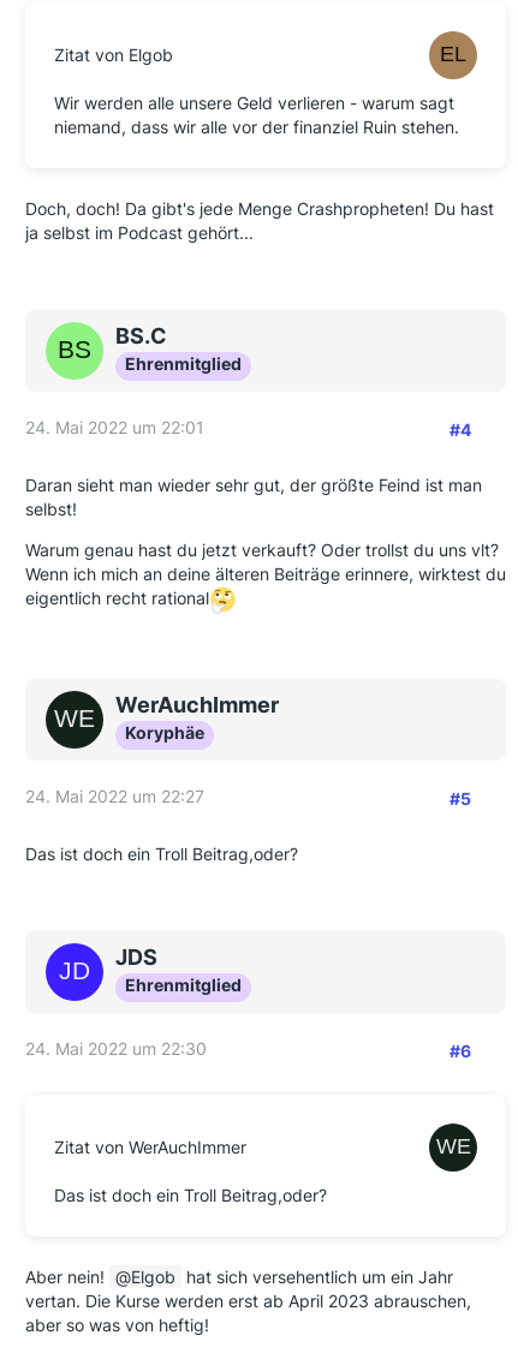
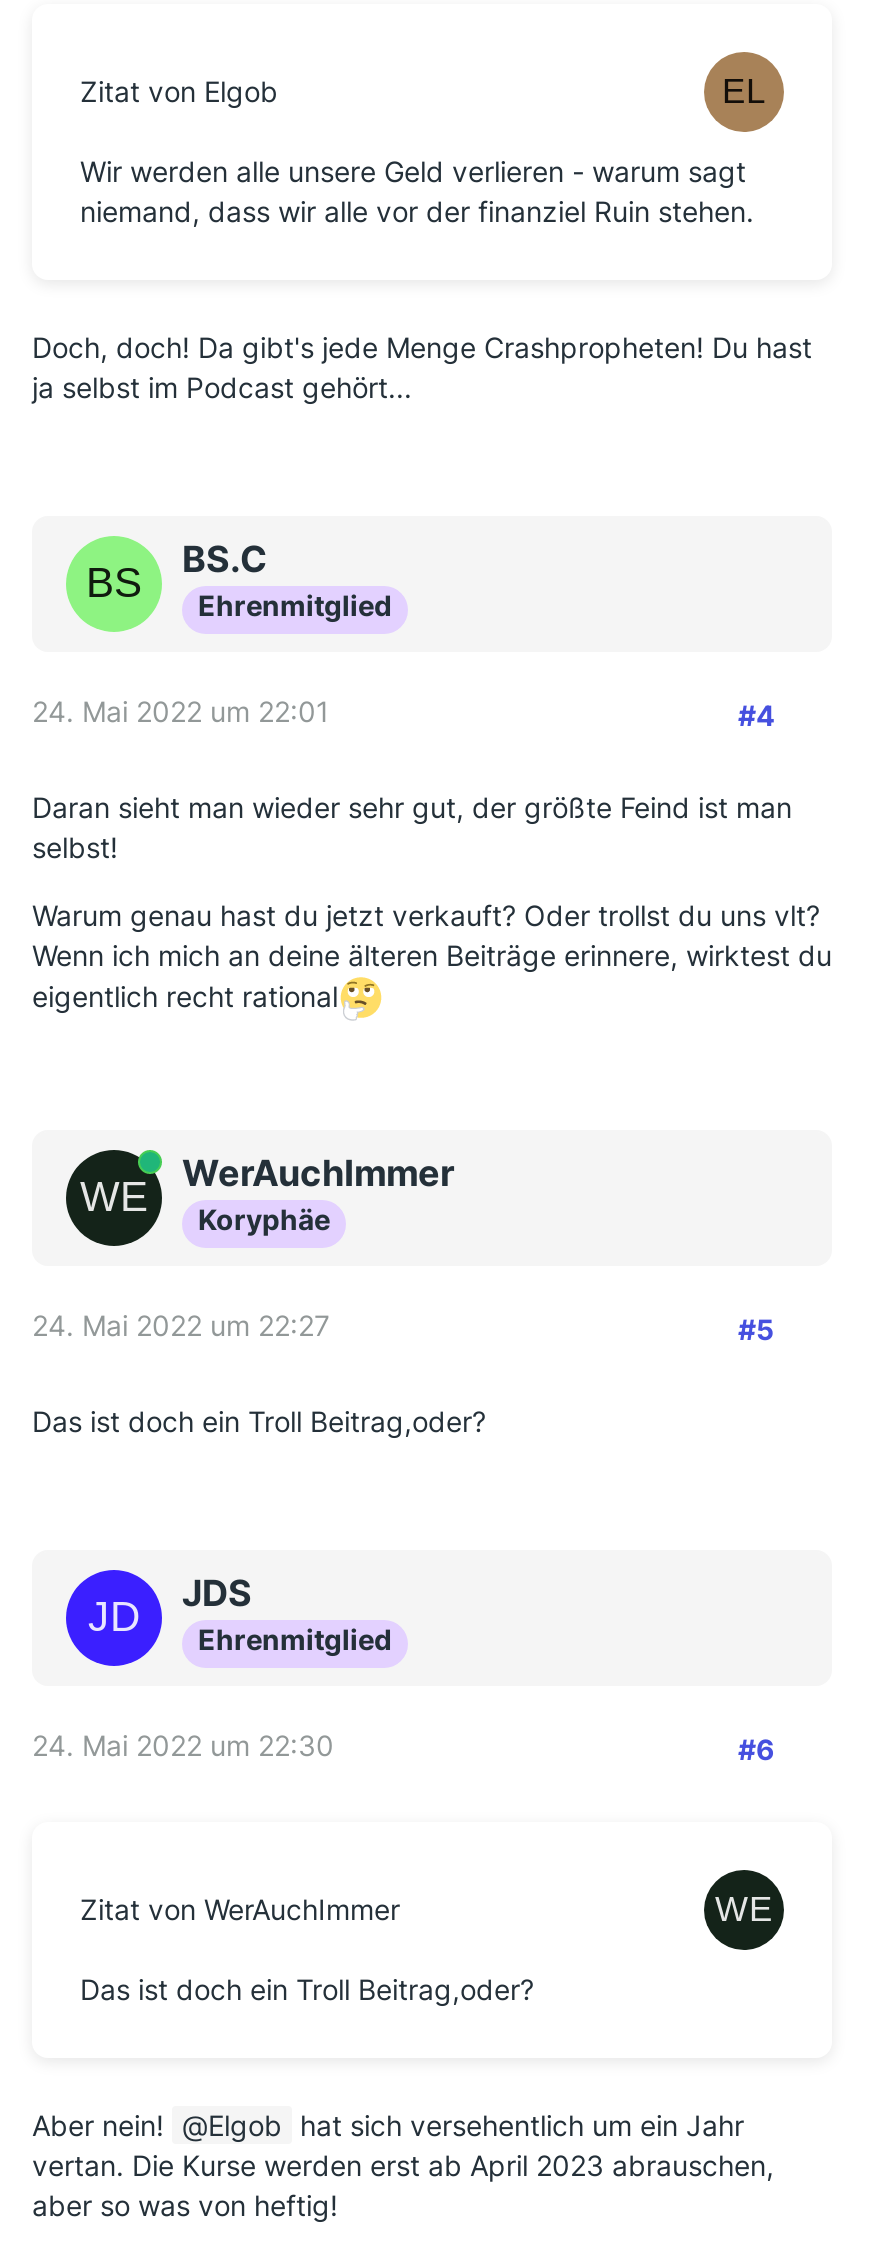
[115,692,279,717] WerAuchImmer -> [114,1150,454,1194] Online WerAuchImmer

